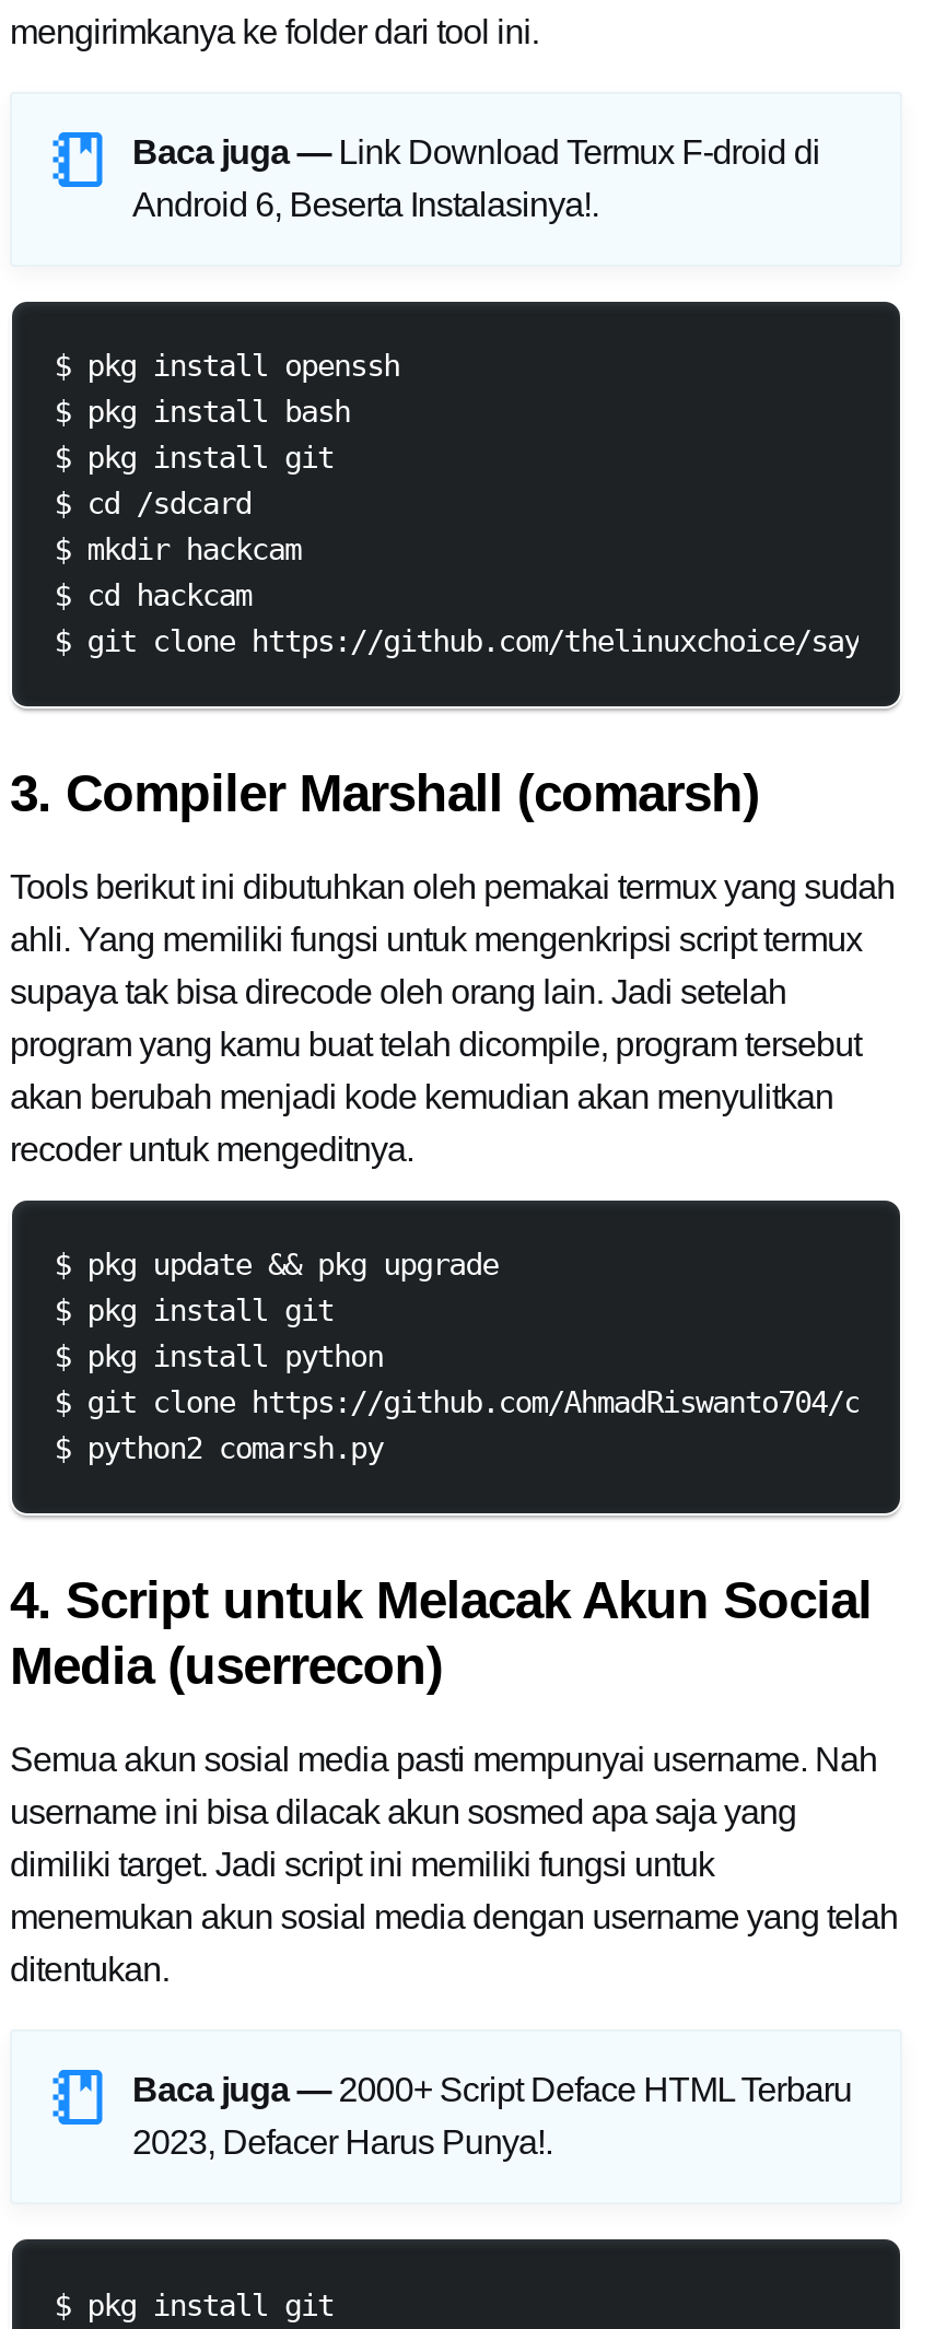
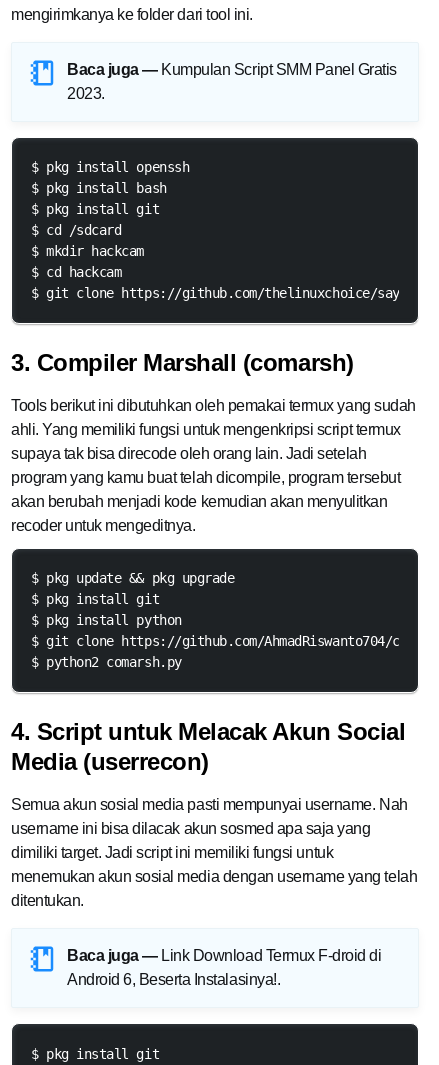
none -> [67,61,397,102] Baca juga — Kumpulan Script SMM Panel Gratis | 2023.
moved [132,133,820,222] -> [67,947,381,988]: Baca juga — Link Download Termux F-droid di | Android 6, Beserta Instalasinya!.
[132,2072,852,2161] Baca juga — 2000+ Script Deface HTML Terbaru | 2023, Defacer Harus Punya!. -> none

